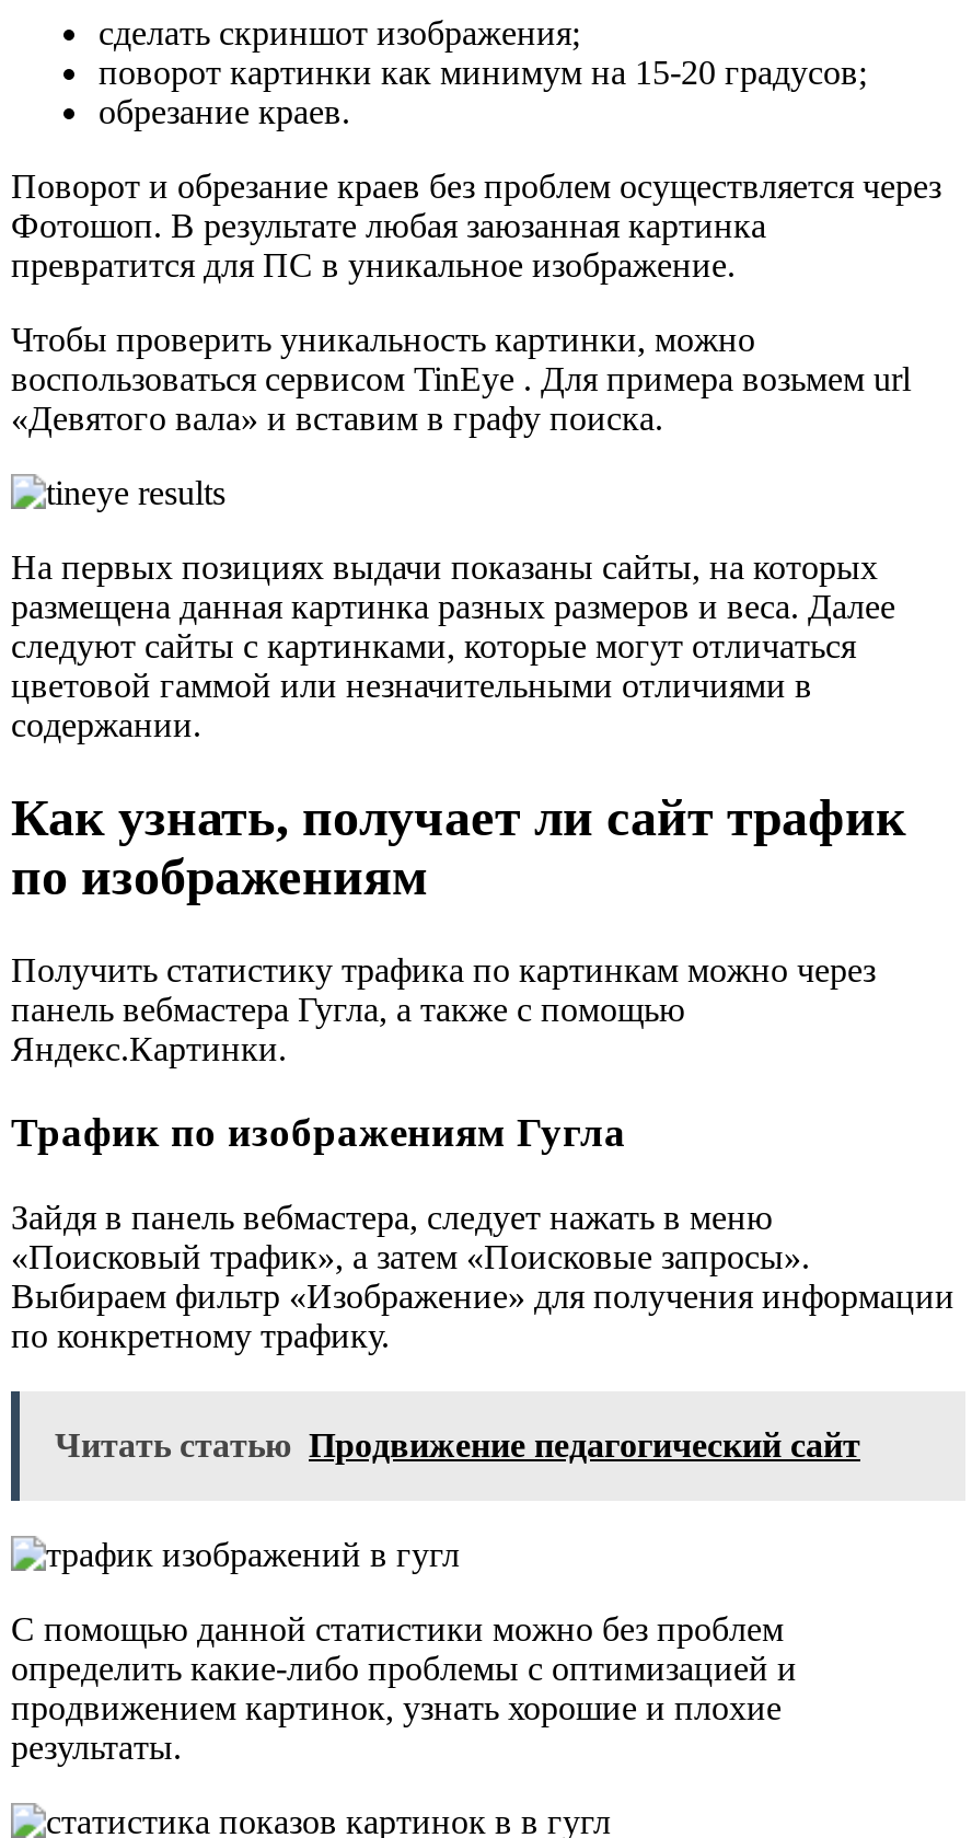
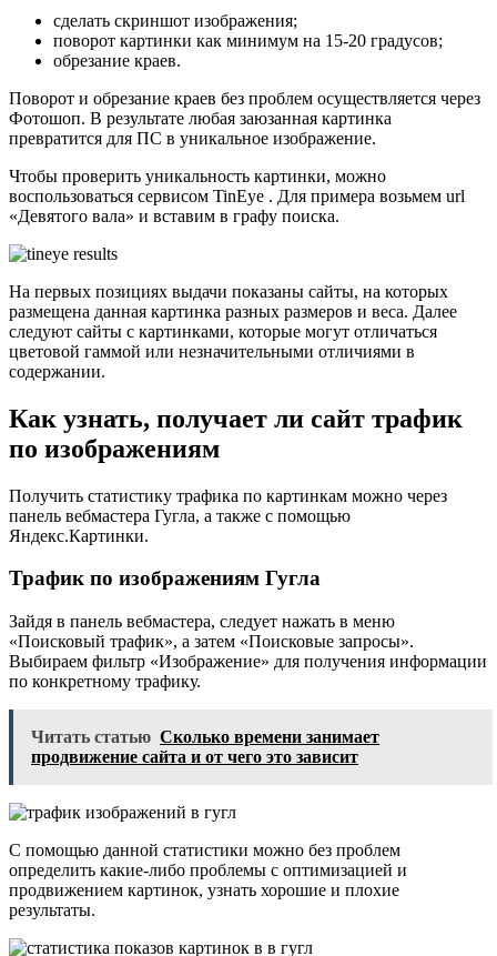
[55,1427,860,1464] Читать статью Продвижение педагогический сайт -> [31,727,379,766] Читать статью Сколько времени занимает | продвижение сайта и от чего это зависит

